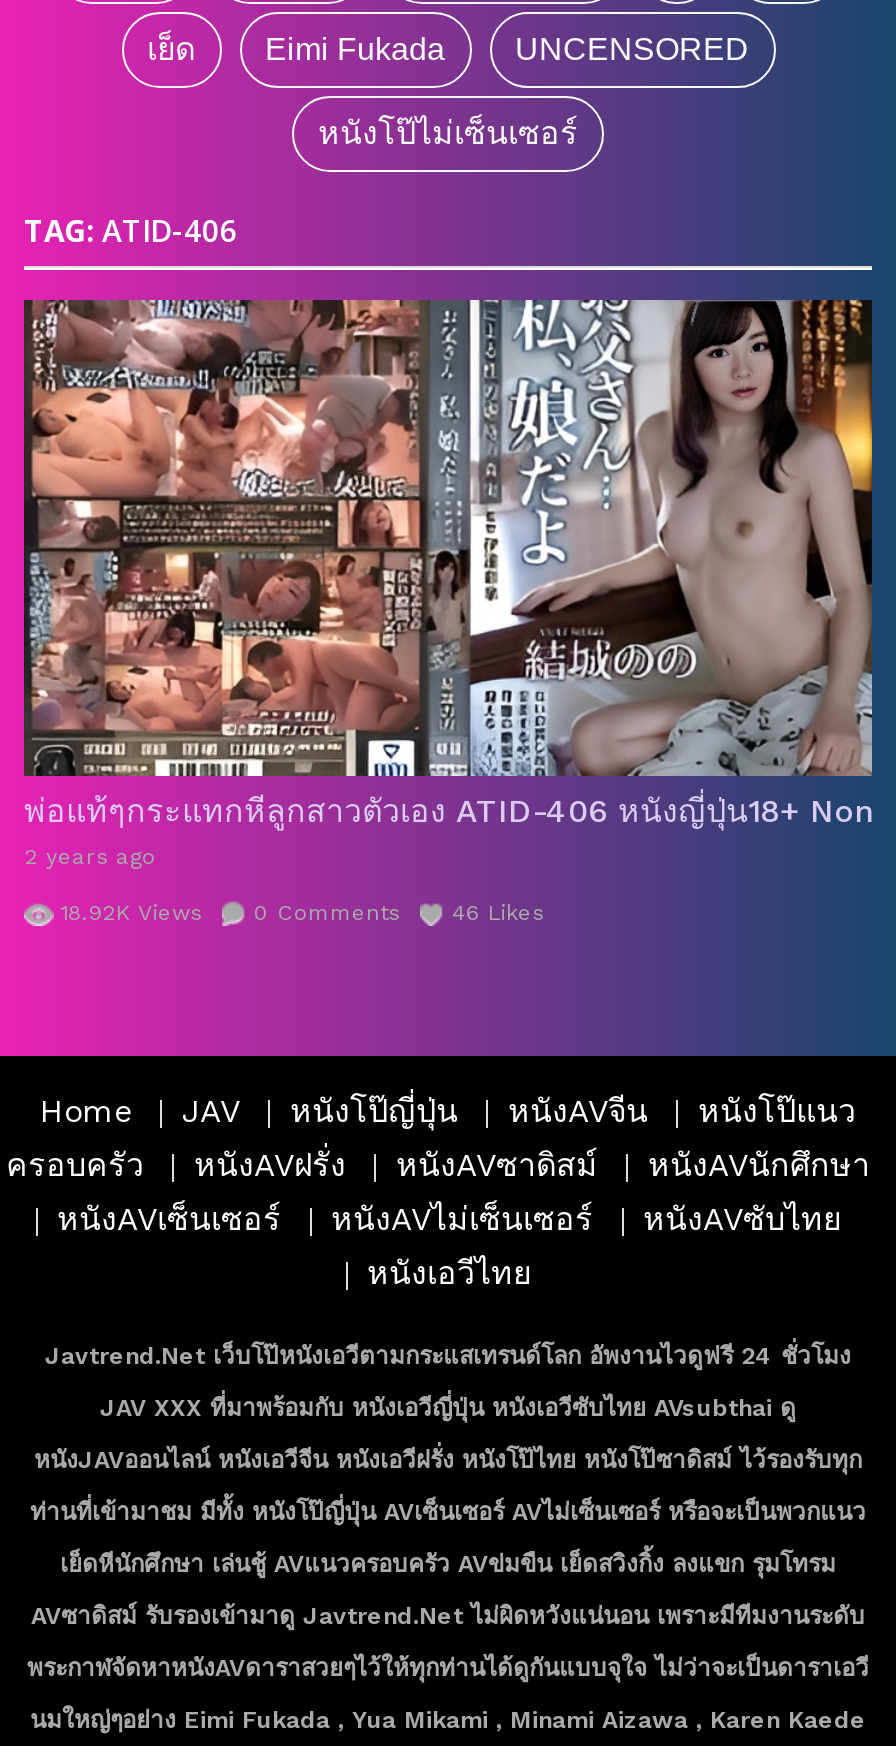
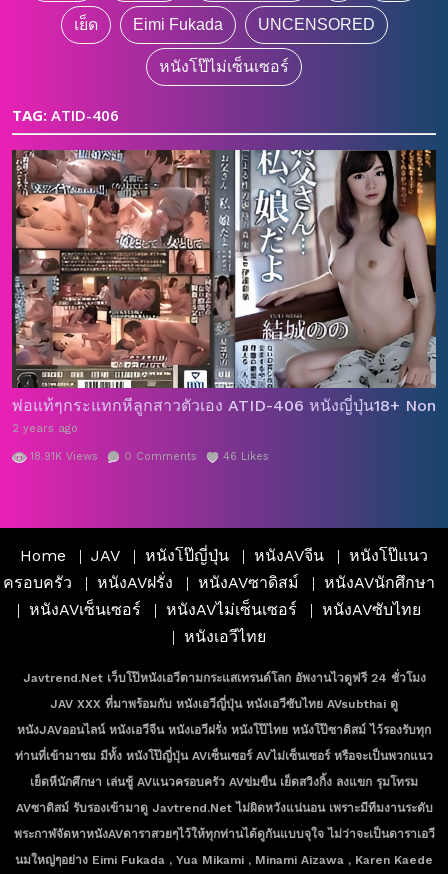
[60,900,544,926] 18.92K Views 0 Comments 46 Likes -> [30,450,269,463] 18.91K Views 0 Comments 46 Likes

